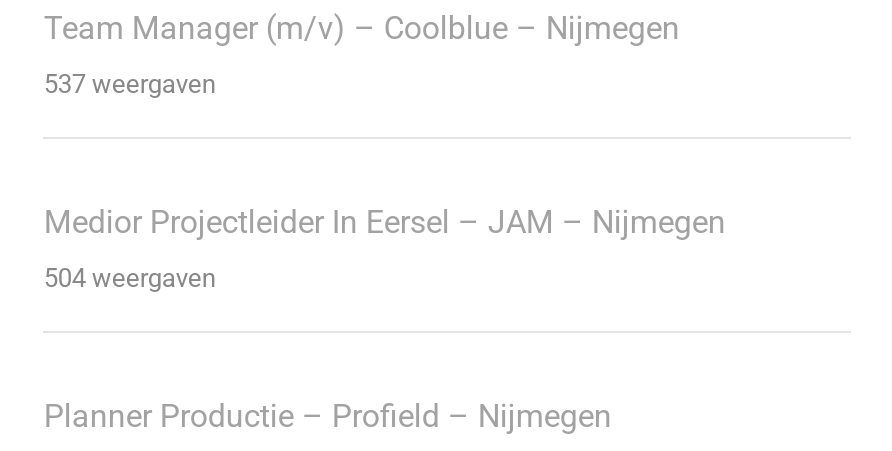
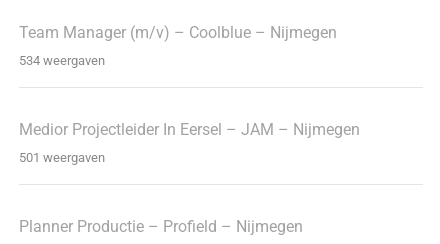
[44,70,216,100] 537 weergaven -> [19,53,105,68] 534 weergaven
[44,264,216,294] 504 weergaven -> [19,150,105,165] 501 weergaven

